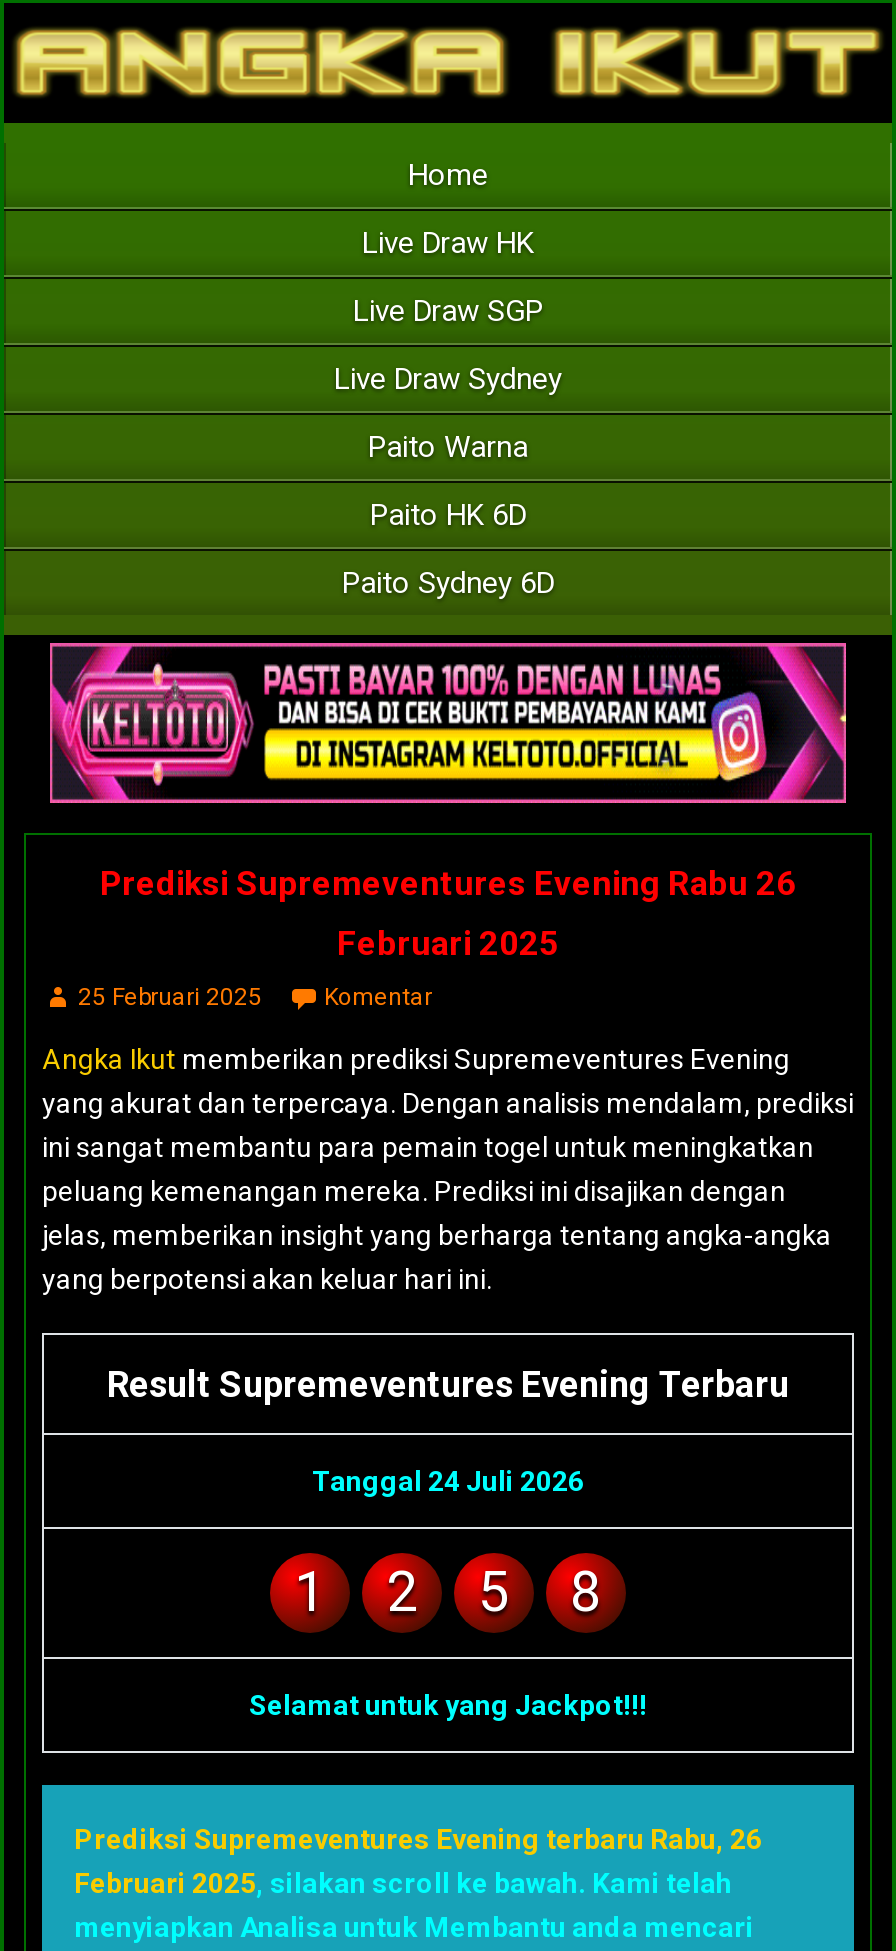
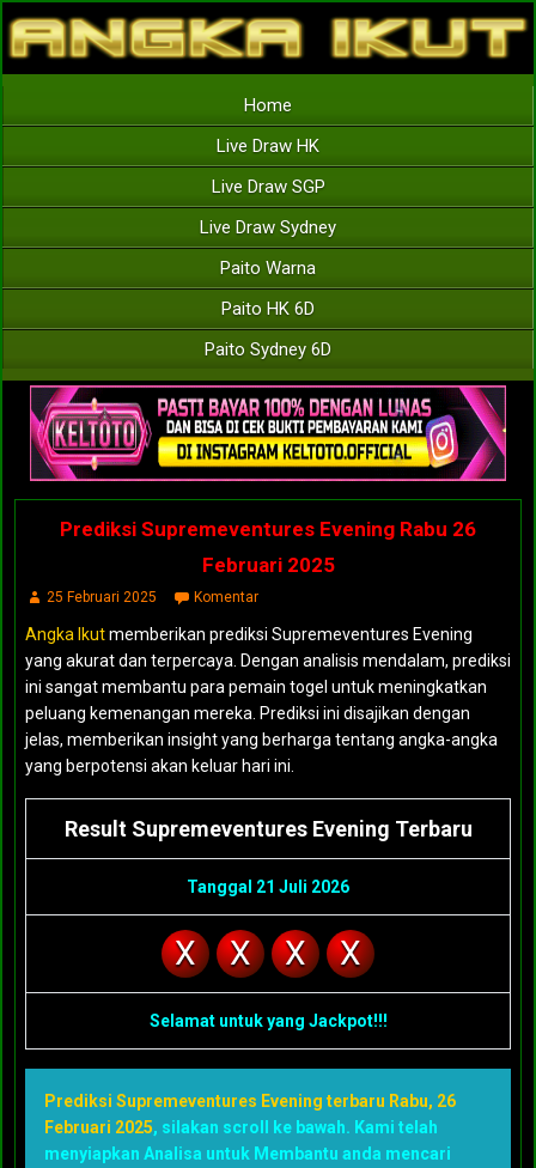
[312,1464,584,1496] Tanggal 24 Juli 2026 -> [187,877,349,896] Tanggal 21 Juli 2026
[294,1558,602,1624] 1 | 2 | 5 | 8 -> [175,933,361,972] X | X | X | X

